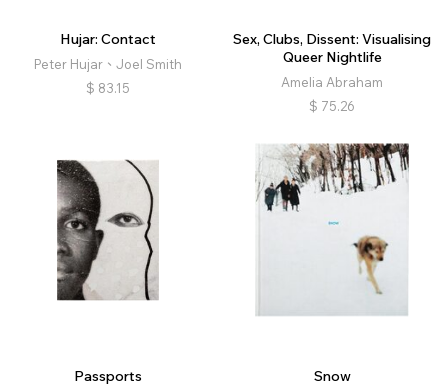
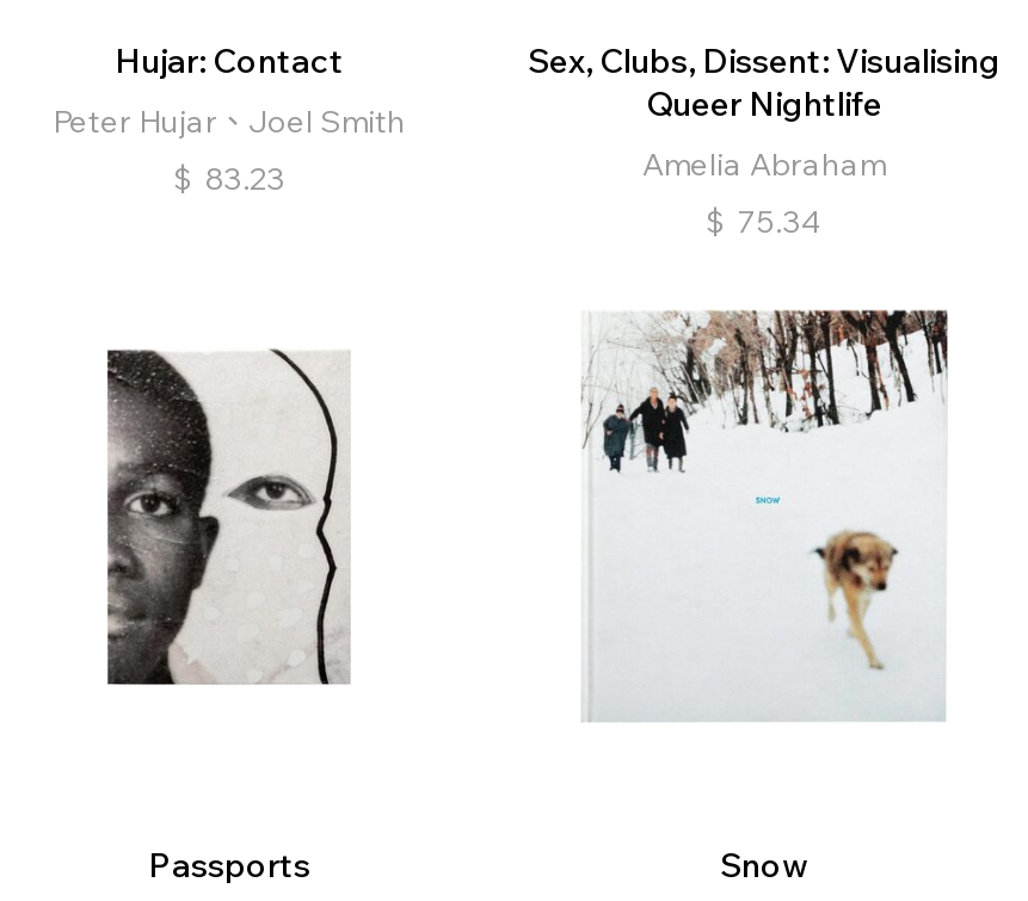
[85,80,130,96] $ 83.15 -> [173,159,285,197] $ 83.23
[308,98,355,114] $ 75.26 -> [706,202,822,240] $ 75.34

